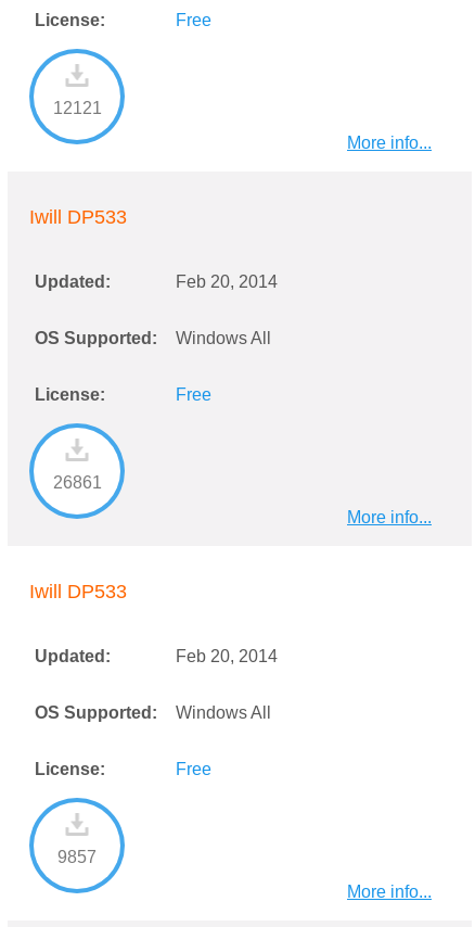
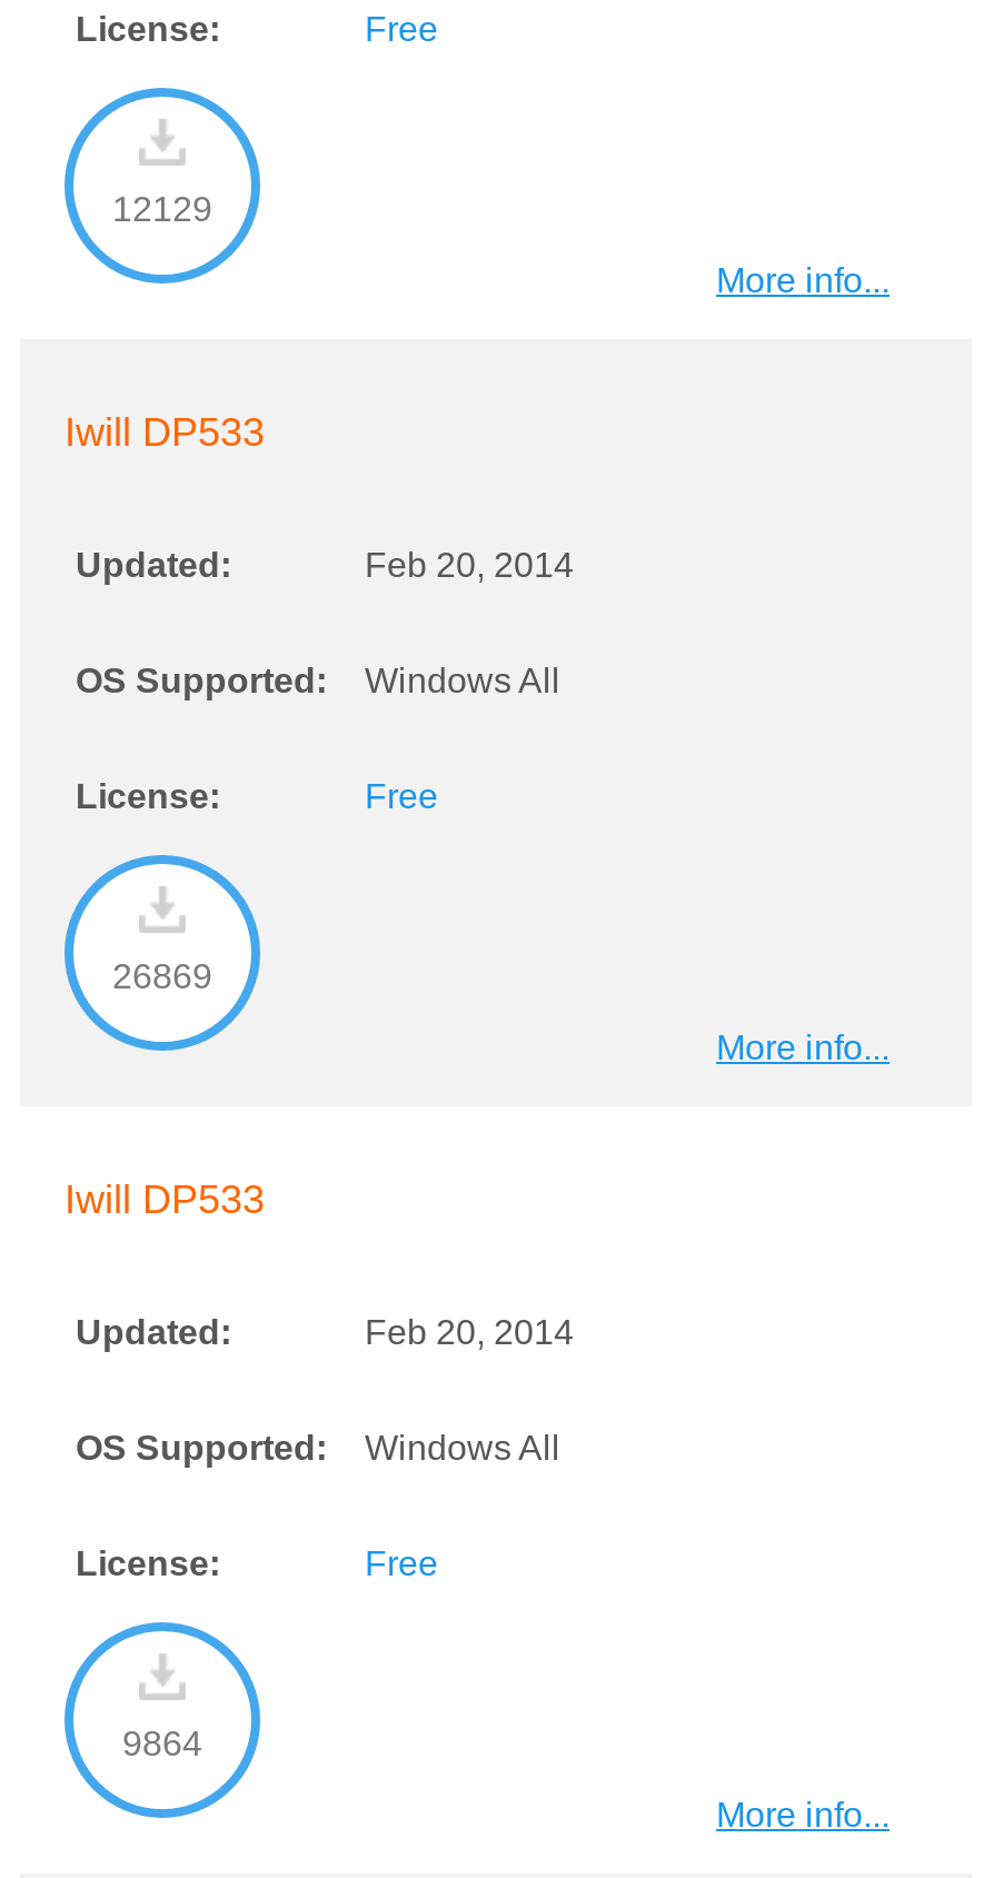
[53,99,101,117] 12121 -> [112,190,212,228] 12129
[53,473,101,492] 26861 -> [112,957,212,995] 26869
[57,848,97,866] 9857 -> [122,1725,202,1762] 9864

